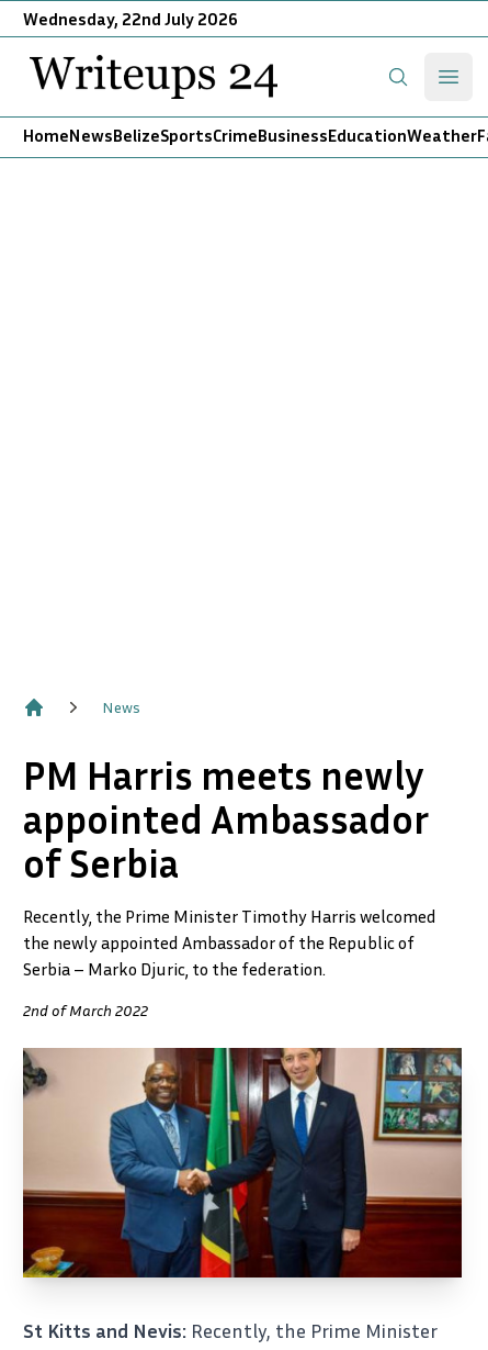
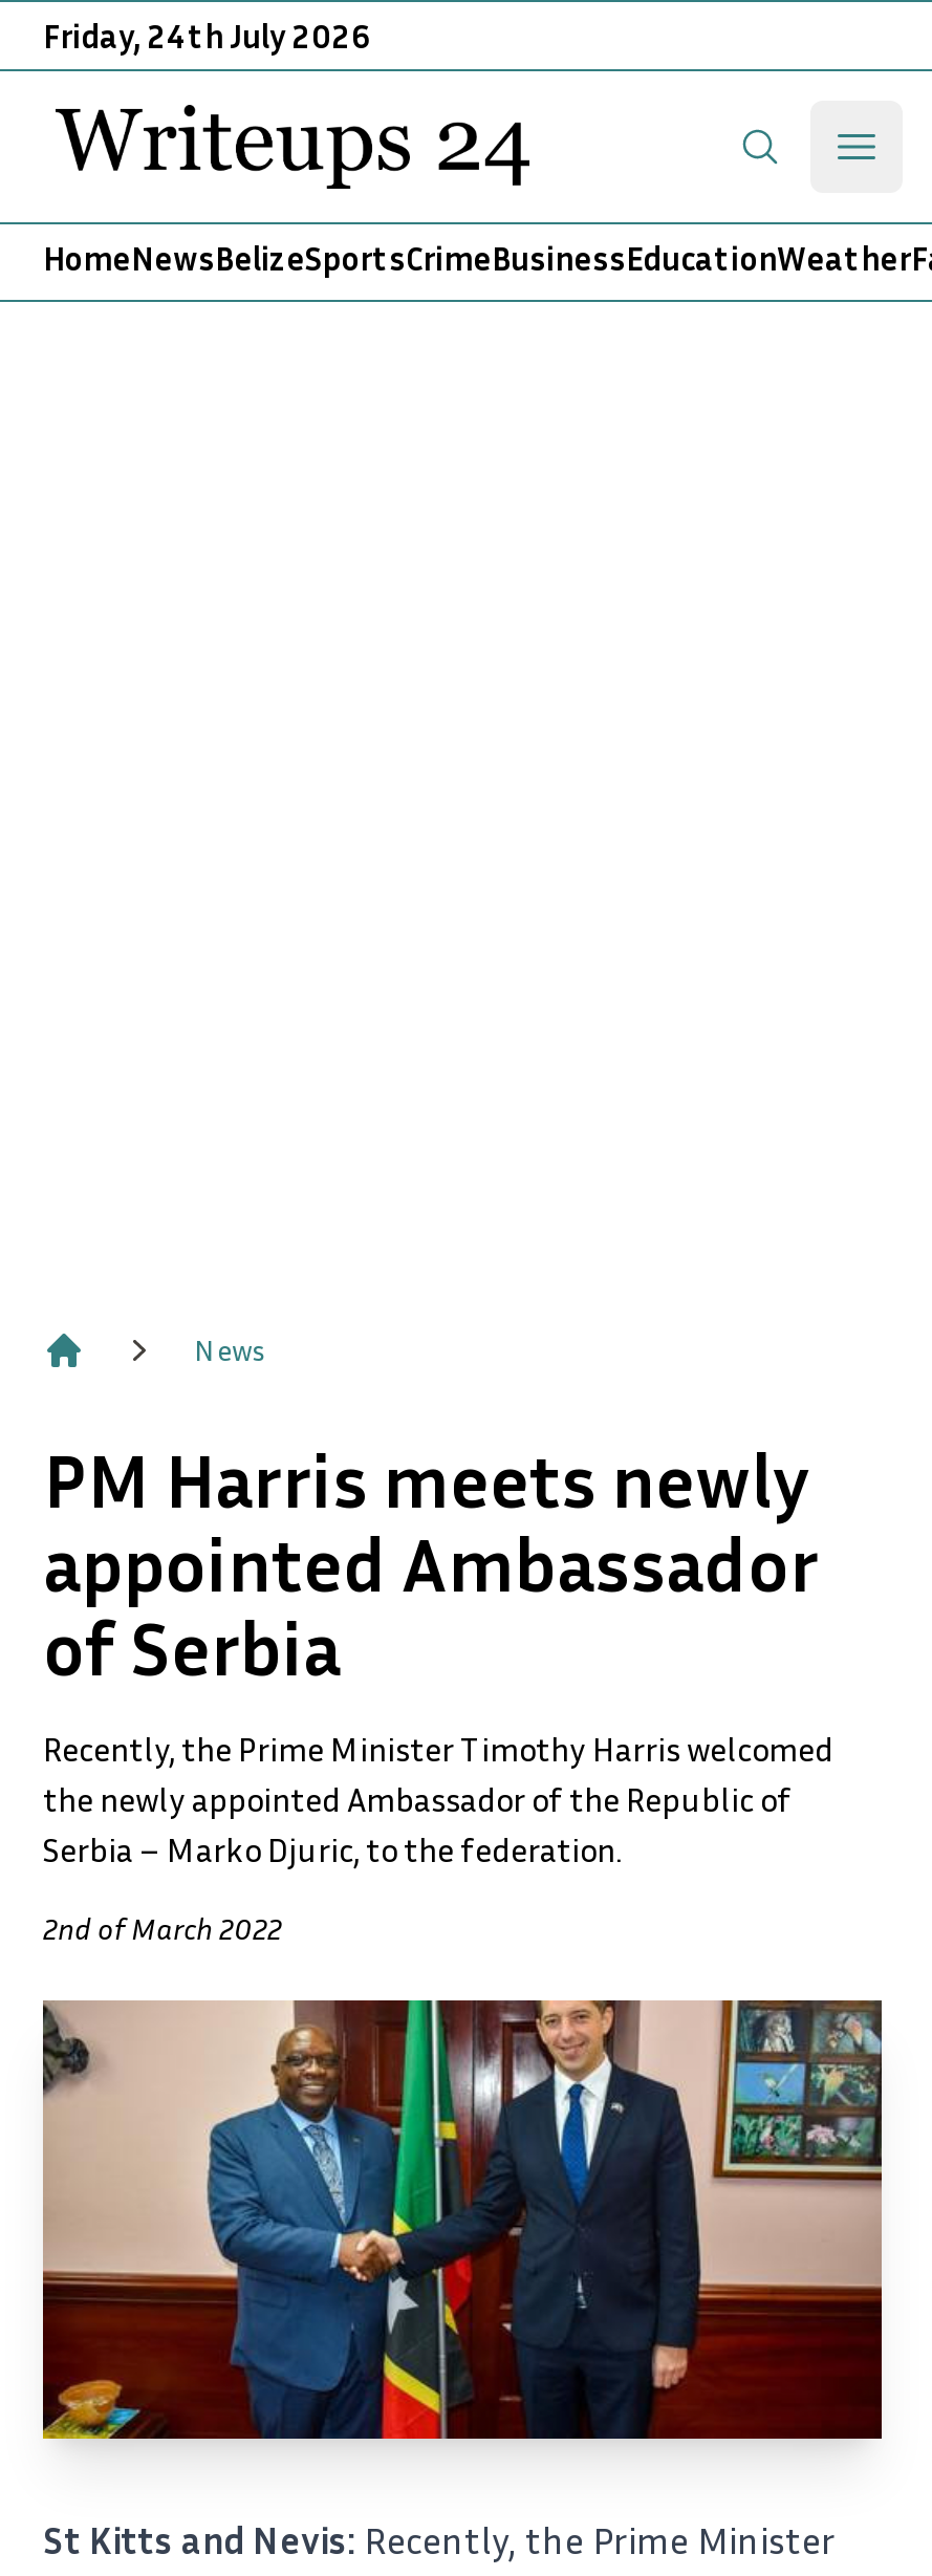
[23,8,238,30] Wednesday, 22nd July 2026 -> [43,15,370,57] Friday, 24th July 2026

